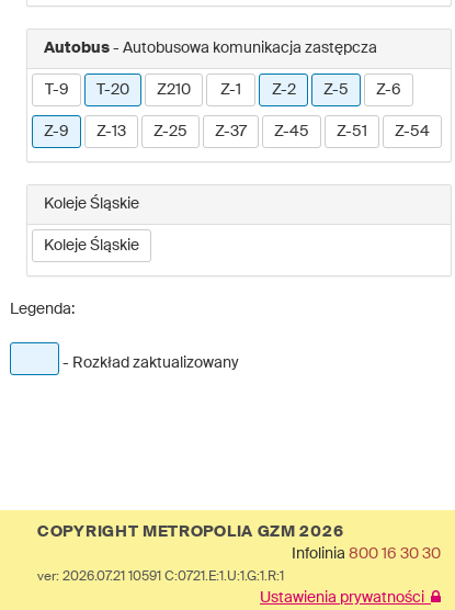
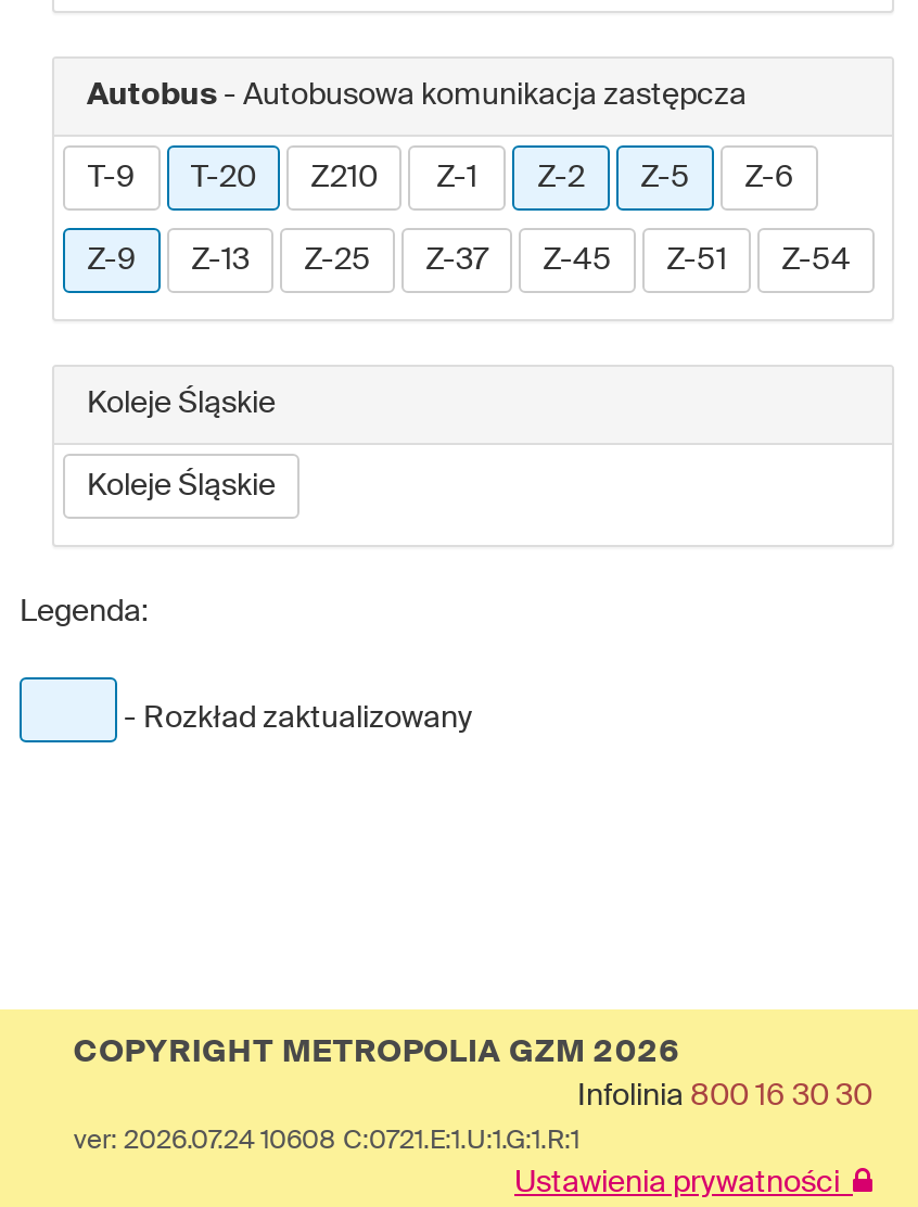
[37,571,284,584] ver: 2026.07.21 10591 C:0721.E:1.U:1.G:1.R:1 -> [74,1129,579,1155] ver: 2026.07.24 10608 C:0721.E:1.U:1.G:1.R:1

